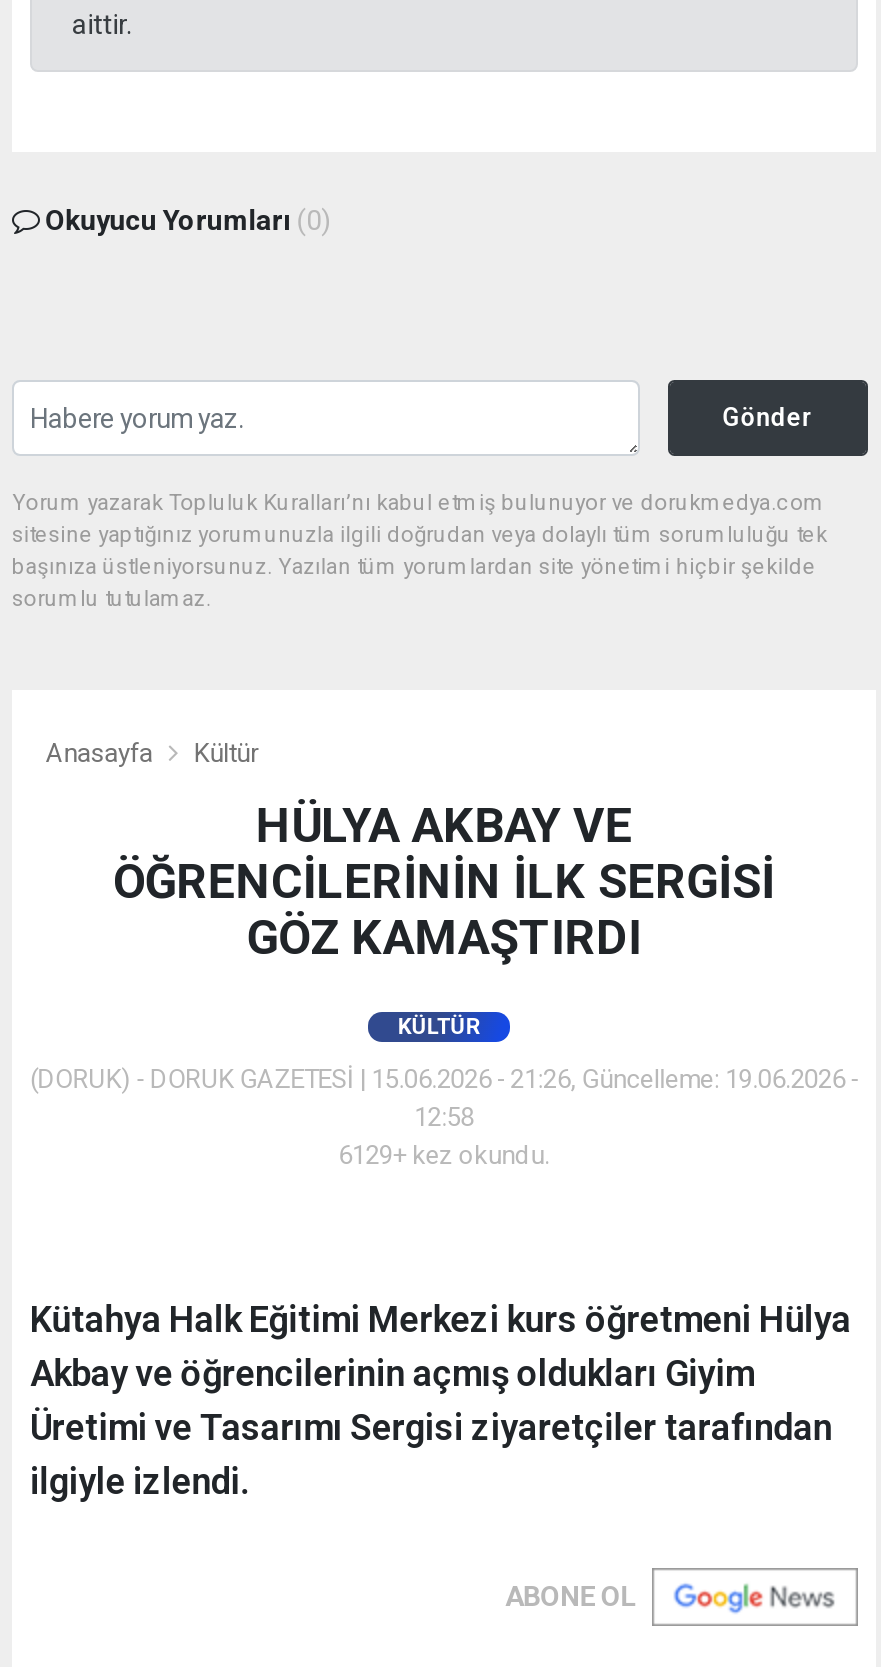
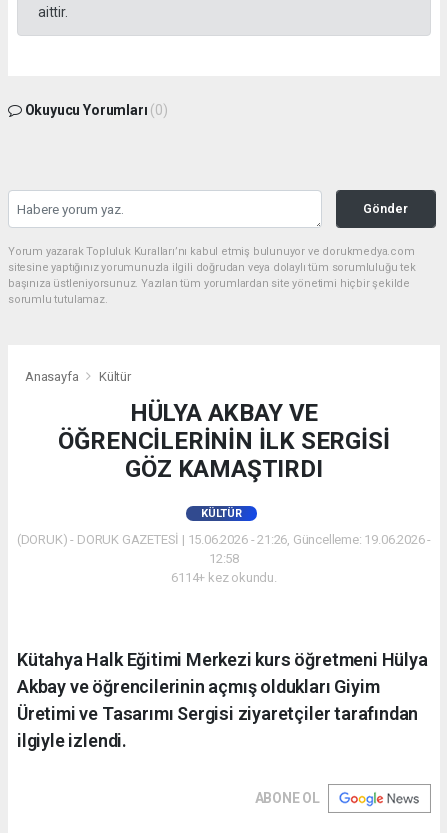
[338,1139,550,1169] 6129+ kez okundu. -> [171,570,277,585] 6114+ kez okundu.

